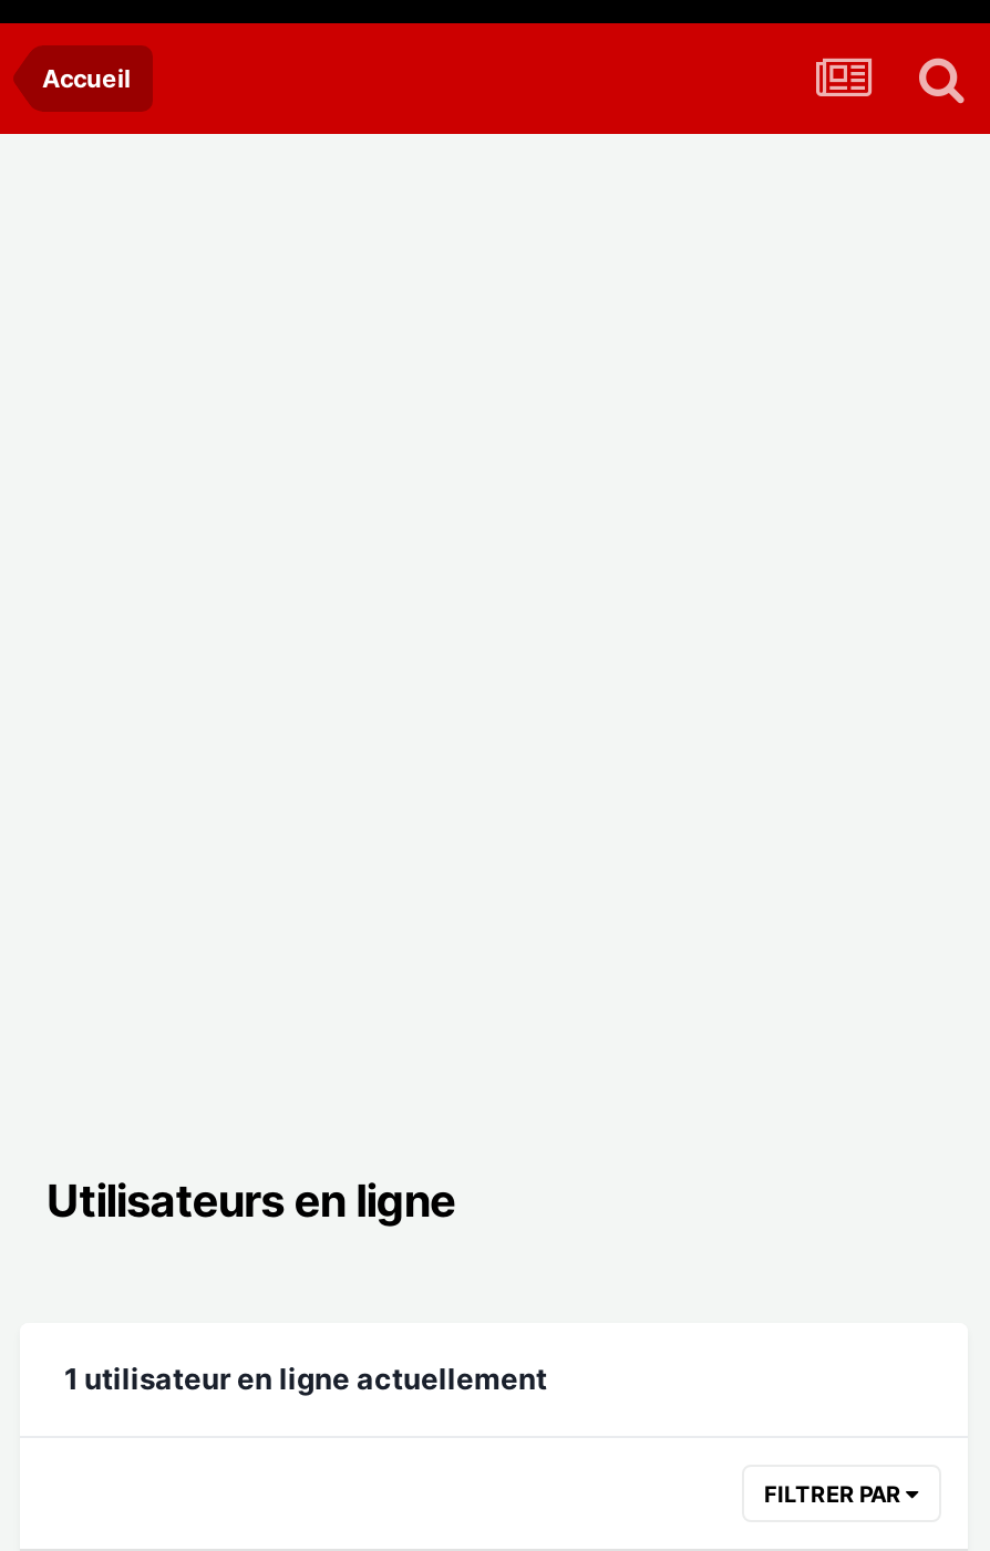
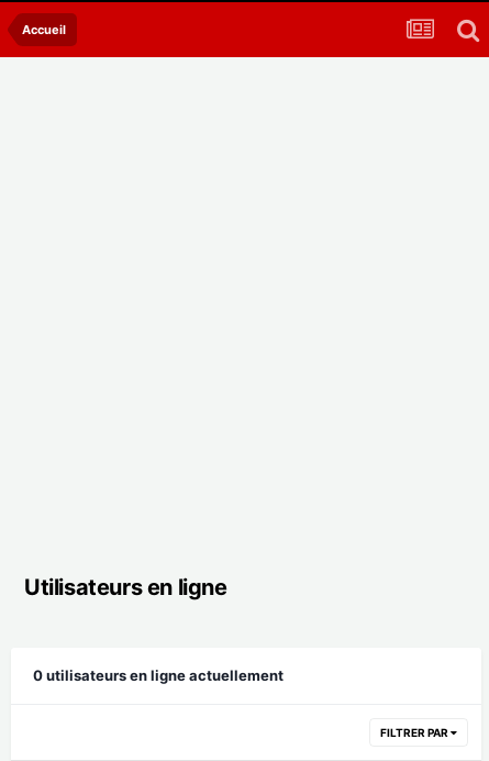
[64,1361,547,1396] 1 utilisateur en ligne actuellement -> [33,666,284,684] 0 utilisateurs en ligne actuellement

